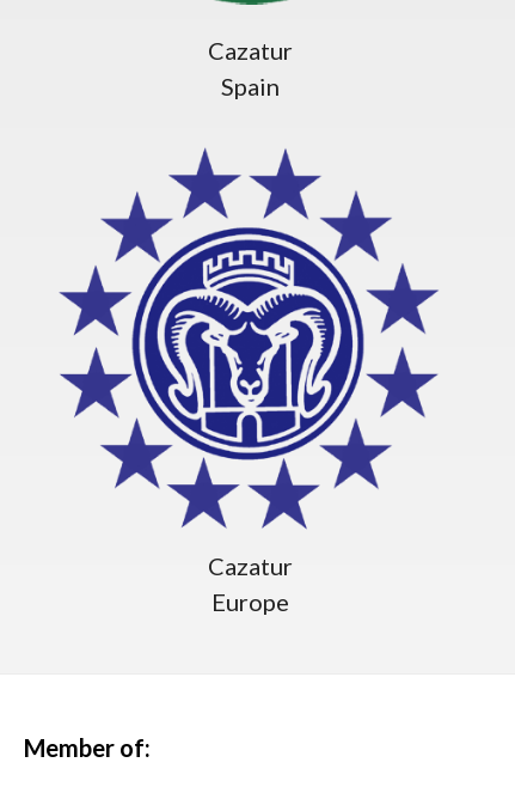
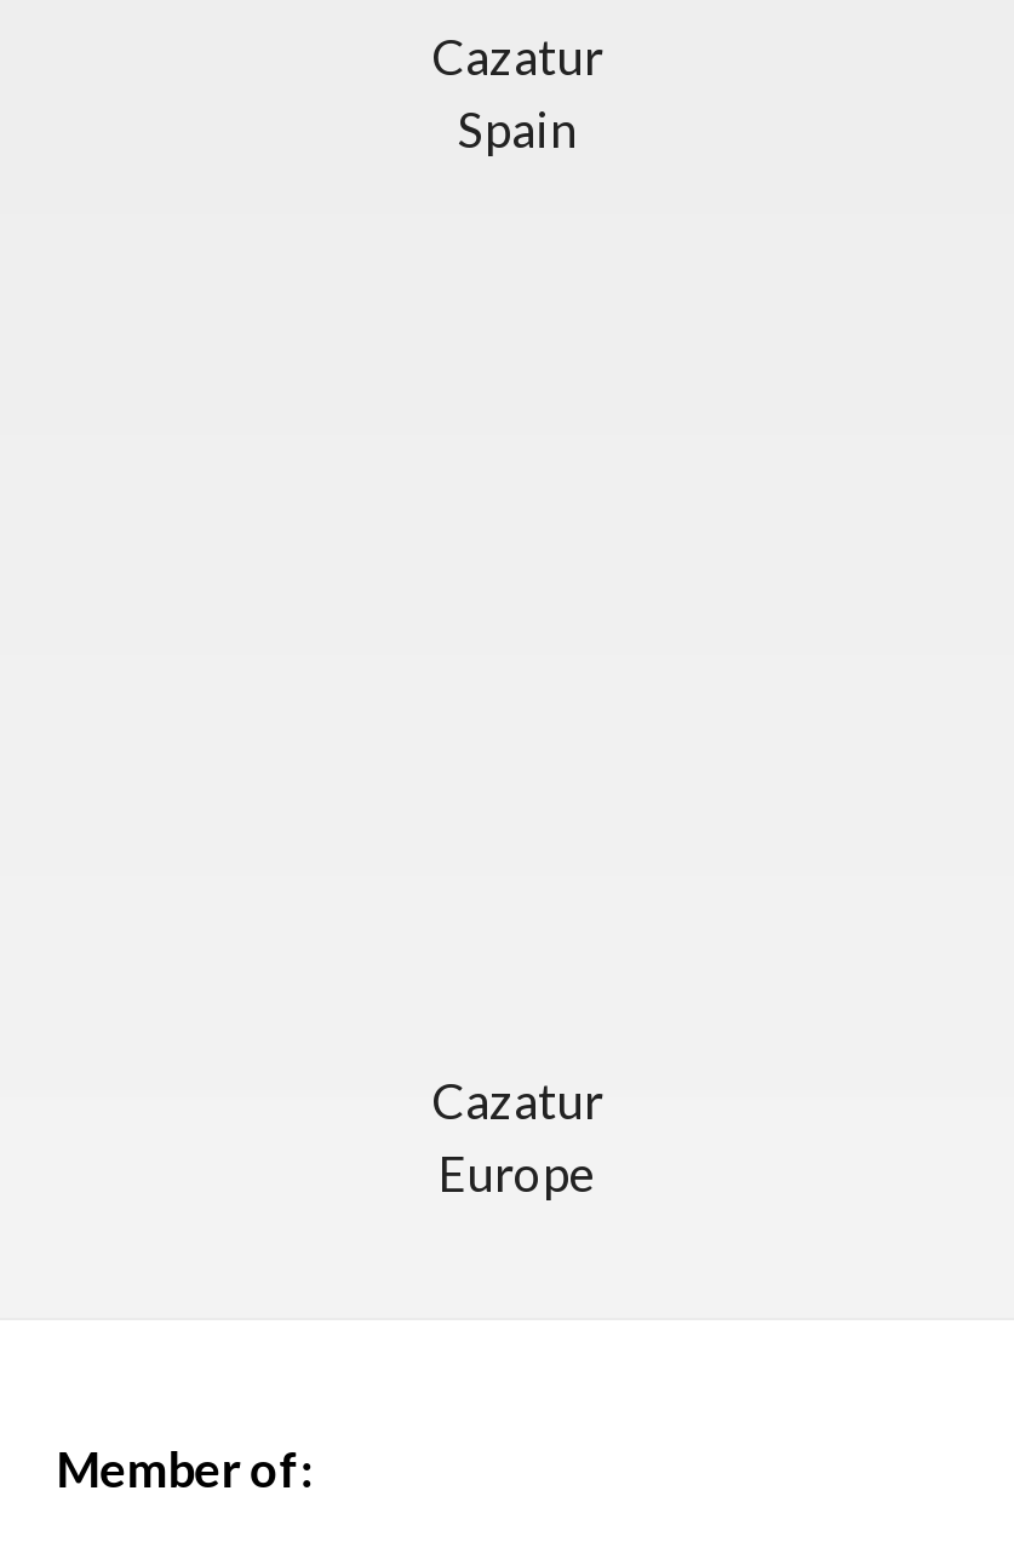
[59,148,439,529] [image] -> none

